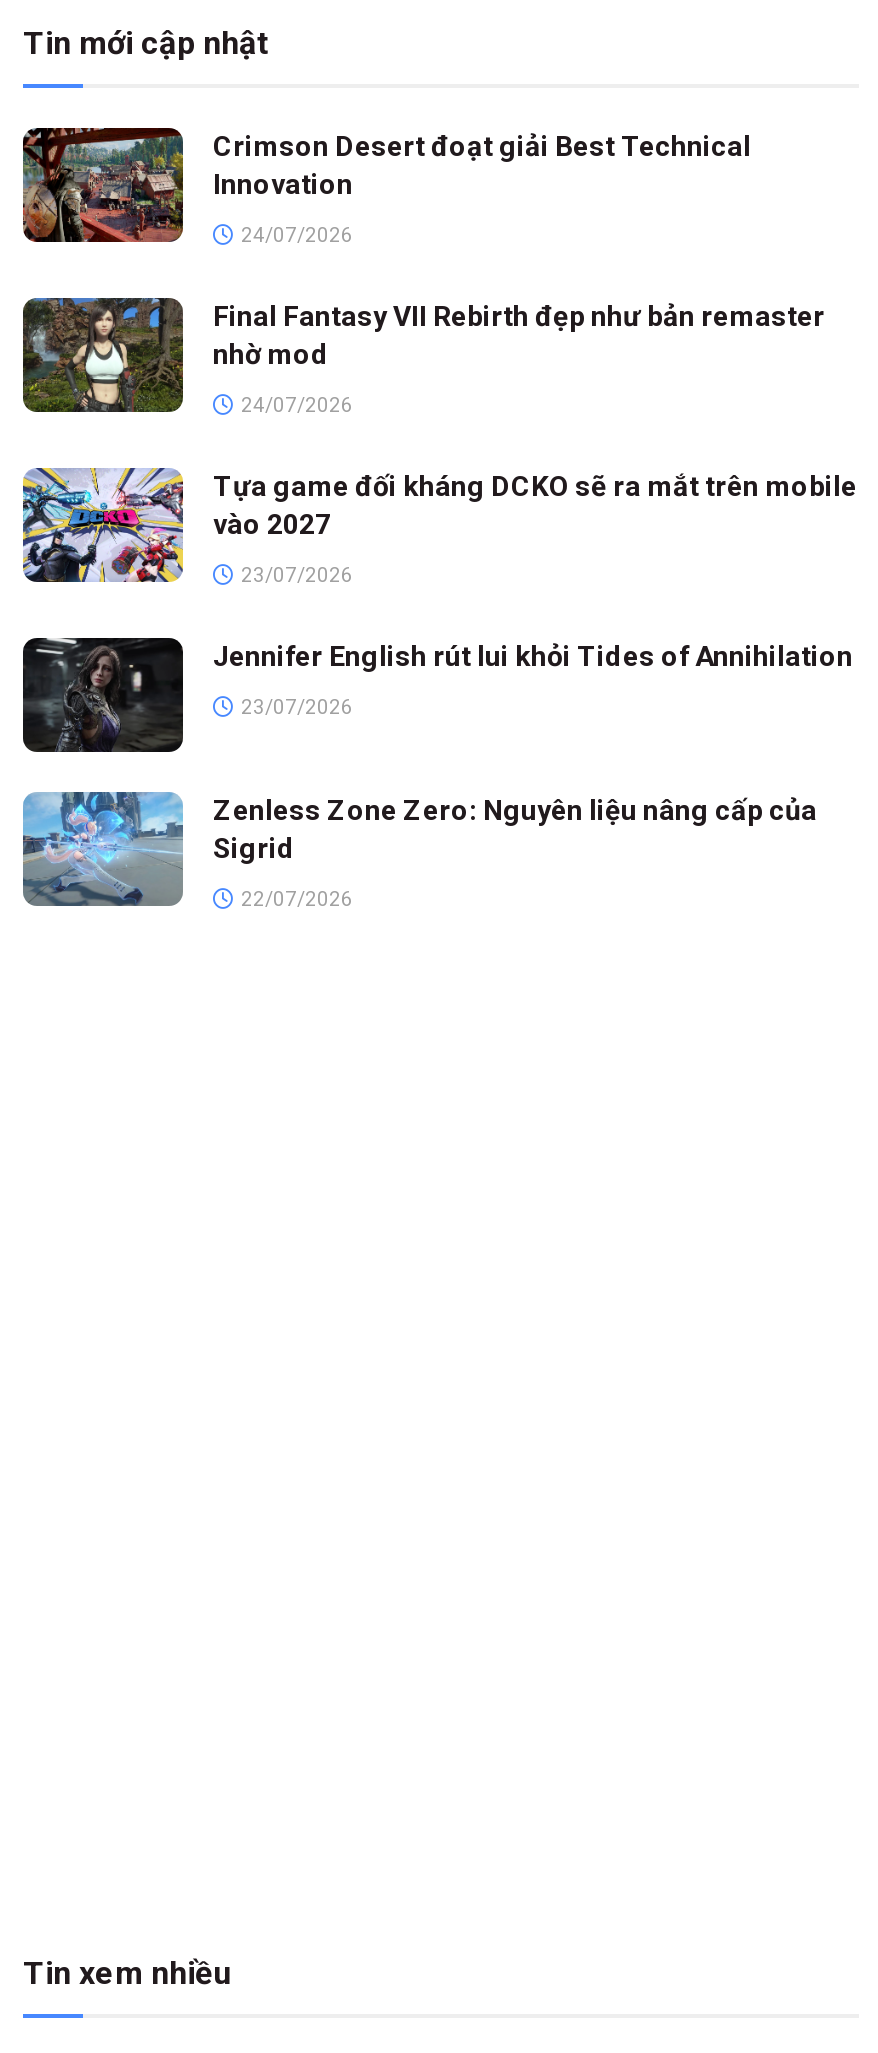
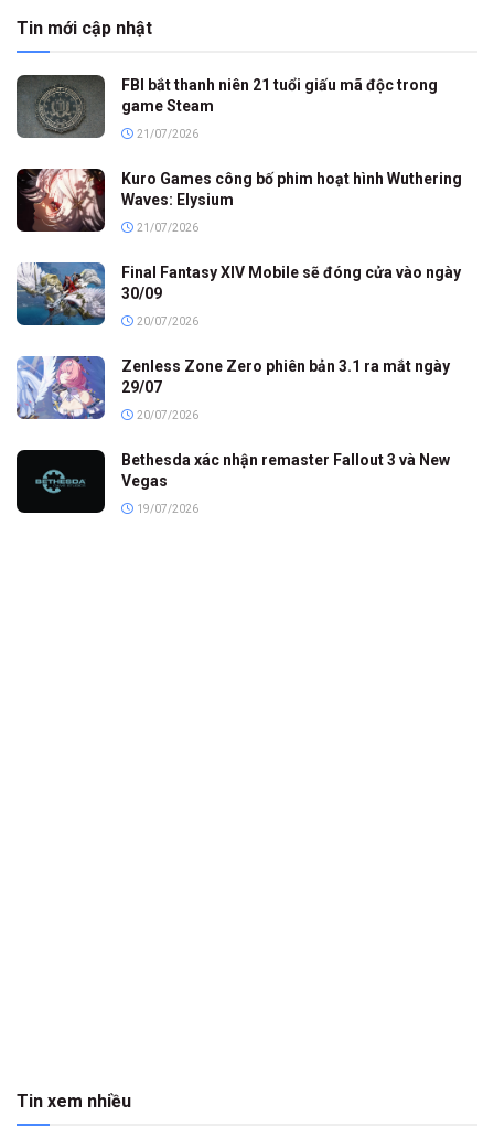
[23,126,751,244] [image] | Crimson Desert đoạt giải Best Technical | Innovation -> [18,75,438,139] [image] | FBI bắt thanh niên 21 tuổi giấu mã độc trong | game Steam
[237,224,353,246] 24/07/2026 -> [135,128,198,140] 21/07/2026
[23,296,825,412] [image] | Final Fantasy VII Rebirth đẹp như bản remaster | nhờ mod -> [18,168,462,232] [image] | Kuro Games công bố phim hoạt hình Wuthering | Waves: Elysium
[237,394,353,416] 24/07/2026 -> [135,222,198,234] 21/07/2026
[21,466,857,584] [image] | Tựa game đối kháng DCKO sẽ ra mắt trên mobile | vào 2027 -> [17,261,461,326] [image] | Final Fantasy XIV Mobile sẽ đóng cửa vào ngày | 30/09
[237,564,353,586] 23/07/2026 -> [135,315,198,327] 20/07/2026
[21,636,853,754] [image] | Jennifer English rút lui khỏi Tides of Annihilation -> [17,355,450,420] [image] | Zenless Zone Zero phiên bản 3.1 ra mắt ngày | 29/07
[237,696,353,718] 23/07/2026 -> [135,409,198,421] 20/07/2026
[21,790,817,908] [image] | Zenless Zone Zero: Nguyên liệu nâng cấp của | Sigrid -> [15,449,450,514] [image] | Bethesda xác nhận remaster Fallout 3 và New | Vegas
[237,888,353,910] 22/07/2026 -> [135,503,198,515] 19/07/2026

